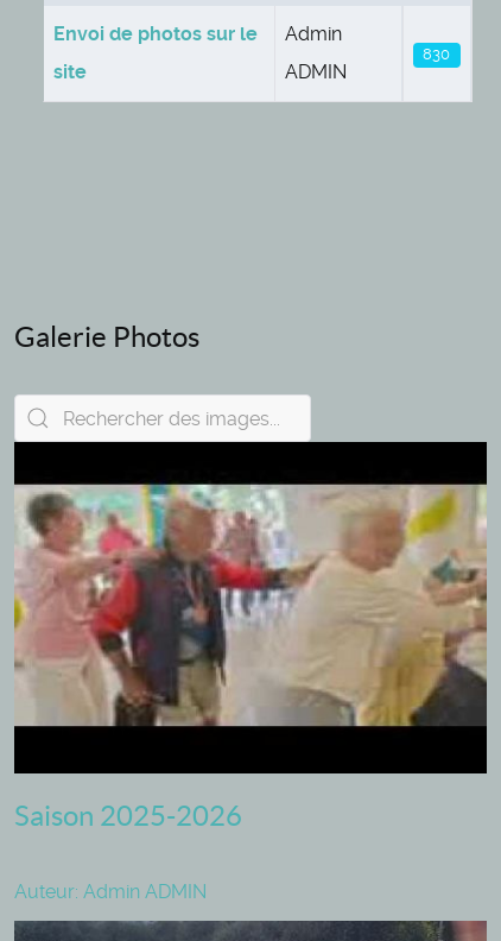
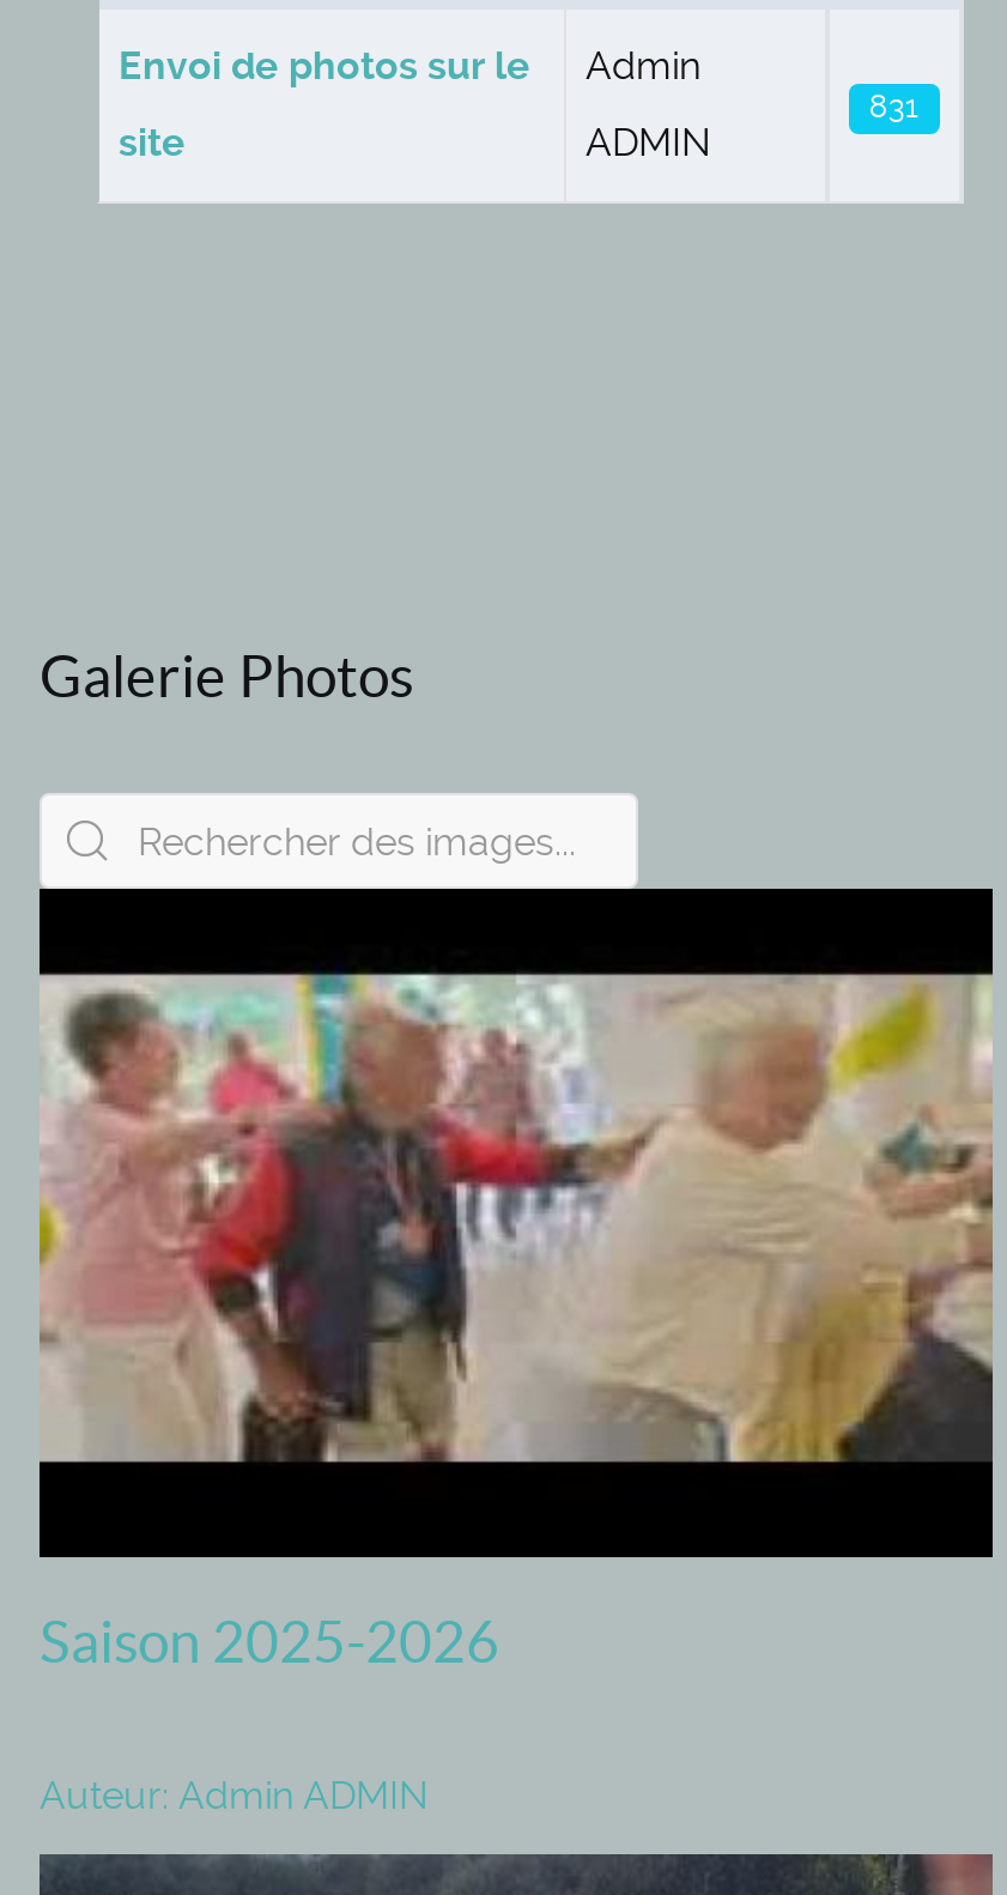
[423,45,450,63] 830 -> [869,89,919,125] 831

